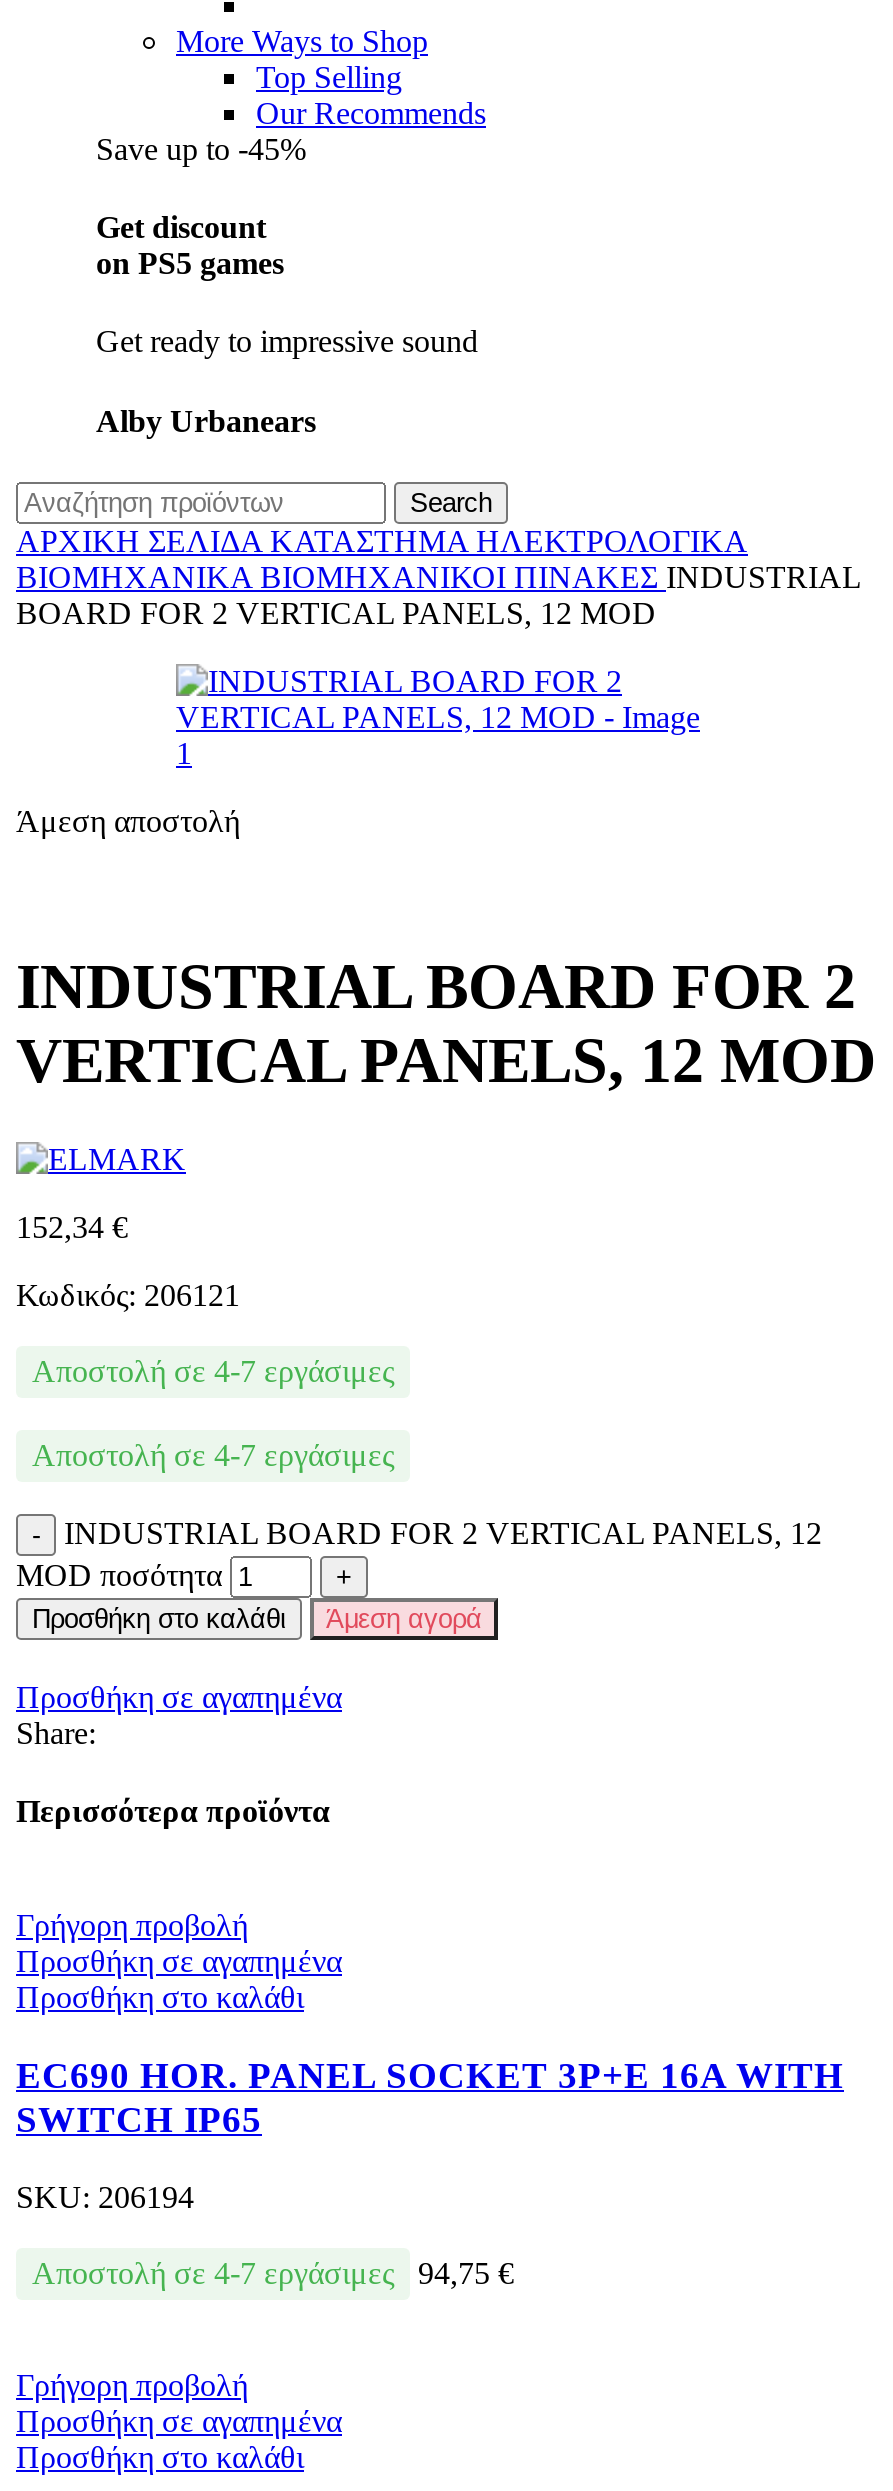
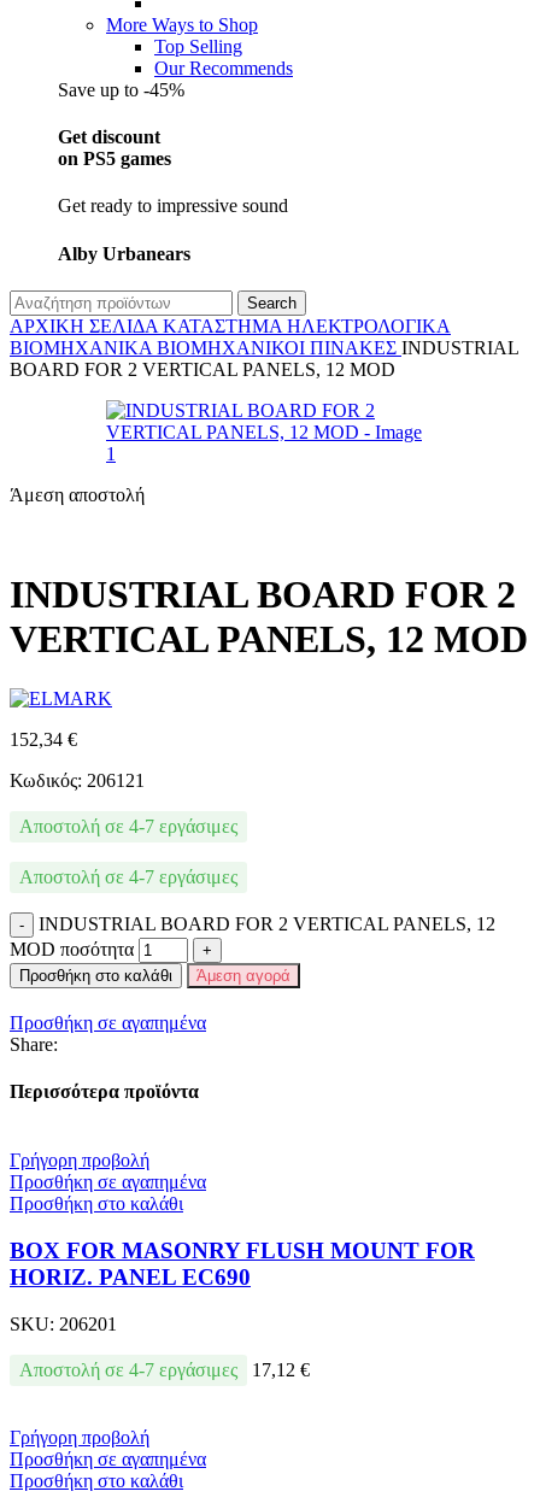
[16,2054,844,2140] EC690 HOR. PANEL SOCKET 3P+E 16A WITH | SWITCH IP65 -> [10,1238,475,1290] BOX FOR MASONRY FLUSH MOUNT FOR | HORIZ. PANEL EC690
[16,2180,194,2214] SKU: 206194 -> [10,1314,117,1334] SKU: 206201
[32,2256,514,2290] Αποστολή σε 4-7 εργάσιμες 94,75 € -> [19,1359,310,1380] Αποστολή σε 4-7 εργάσιμες 17,12 €

